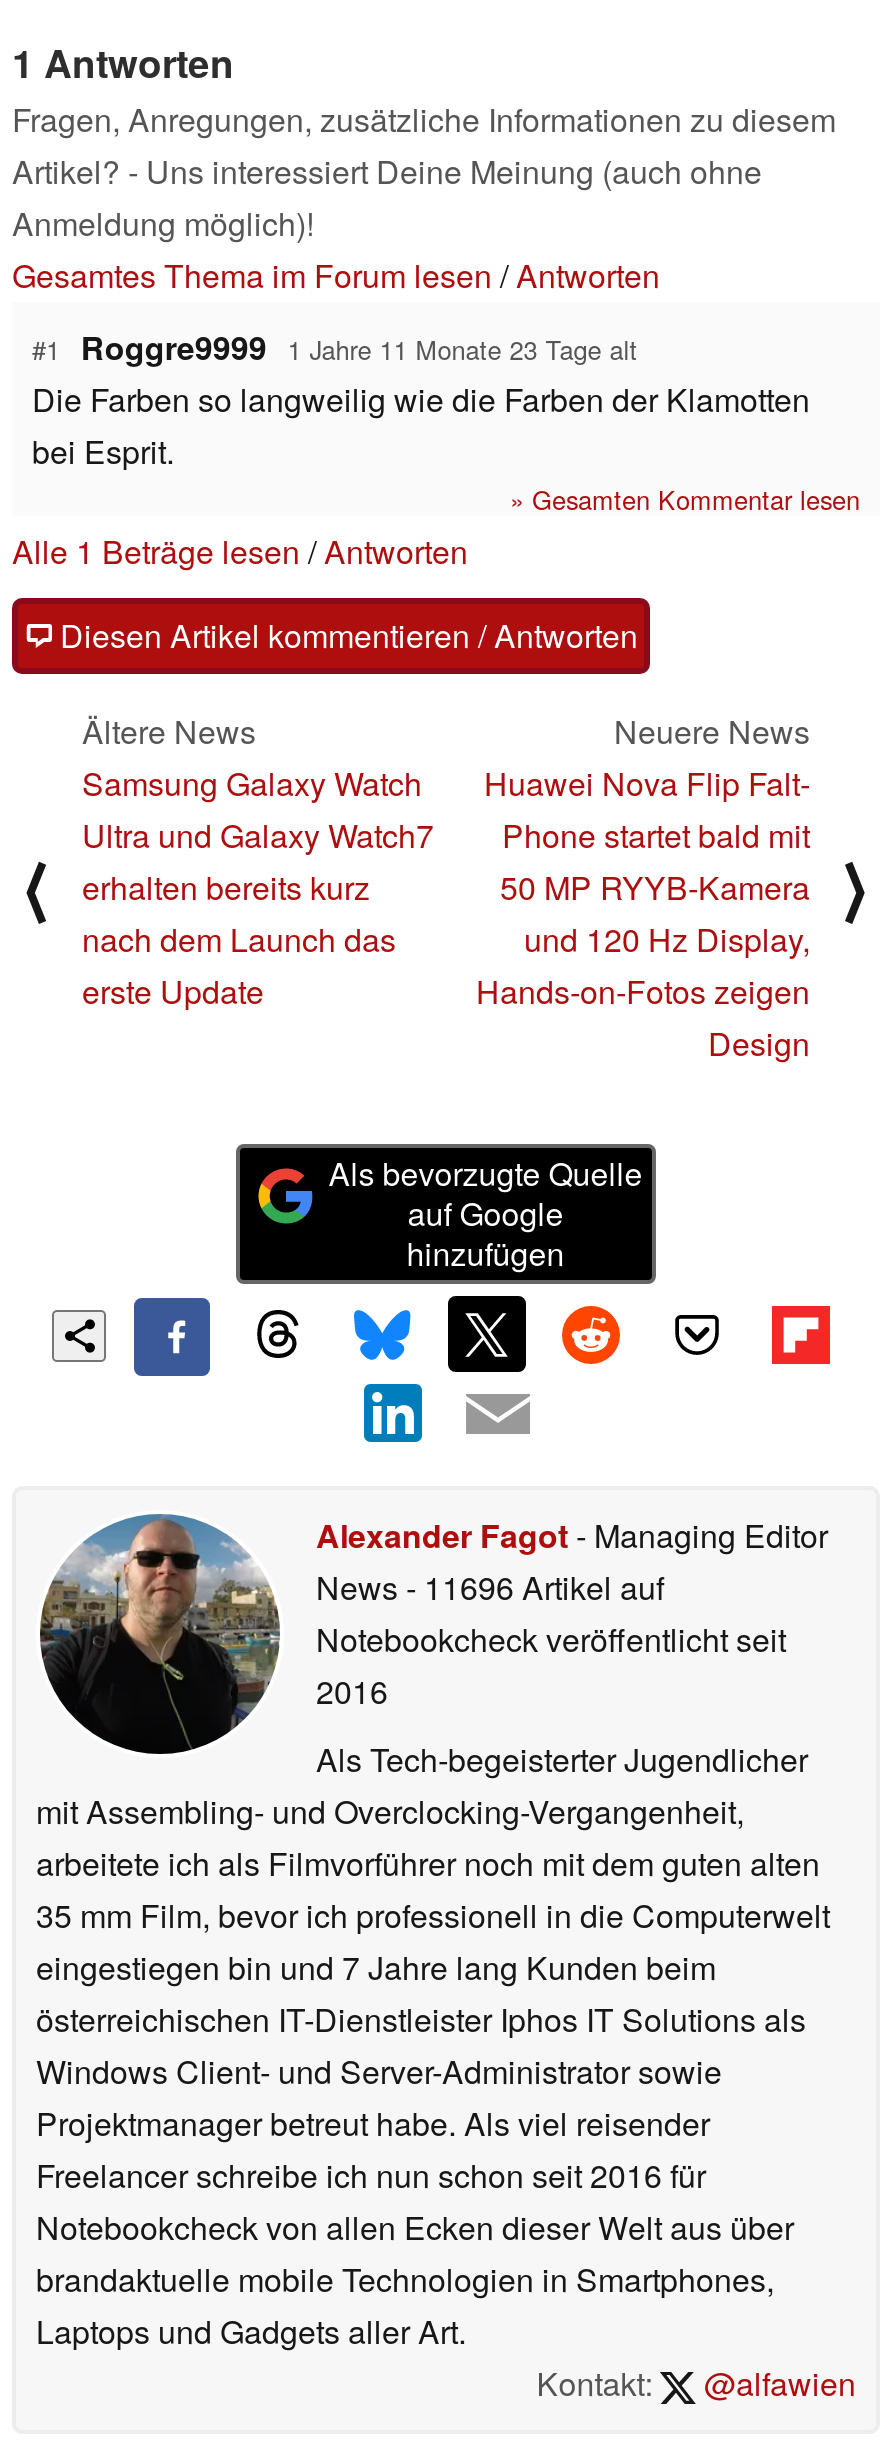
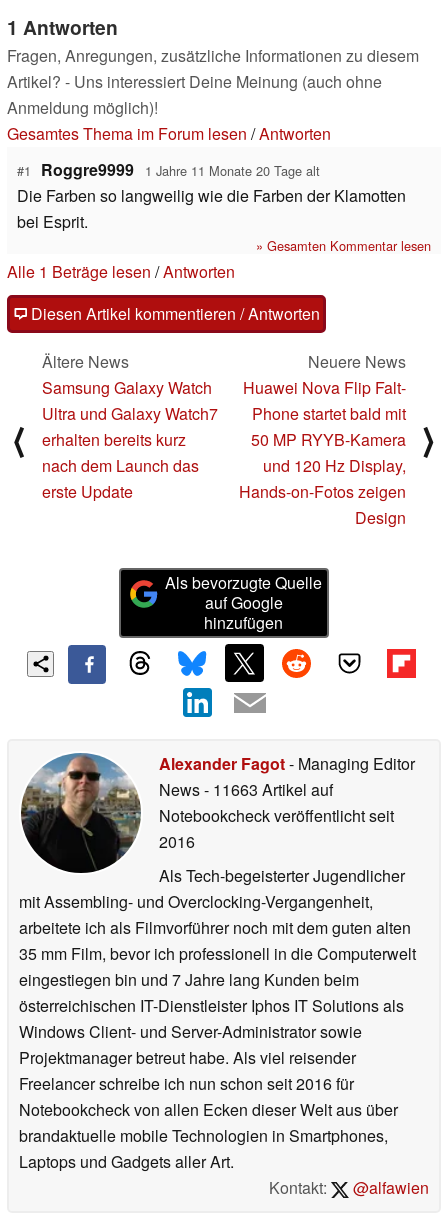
[32,325,638,371] #1 Roggre9999 1 Jahre 11 Monate 23 Tage alt -> [17,158,320,181] #1 Roggre9999 1 Jahre 11 Monate 20 Tage alt
[316,1565,664,1611] News - 11696 Artikel auf -> [159,778,333,801] News - 11663 Artikel auf

